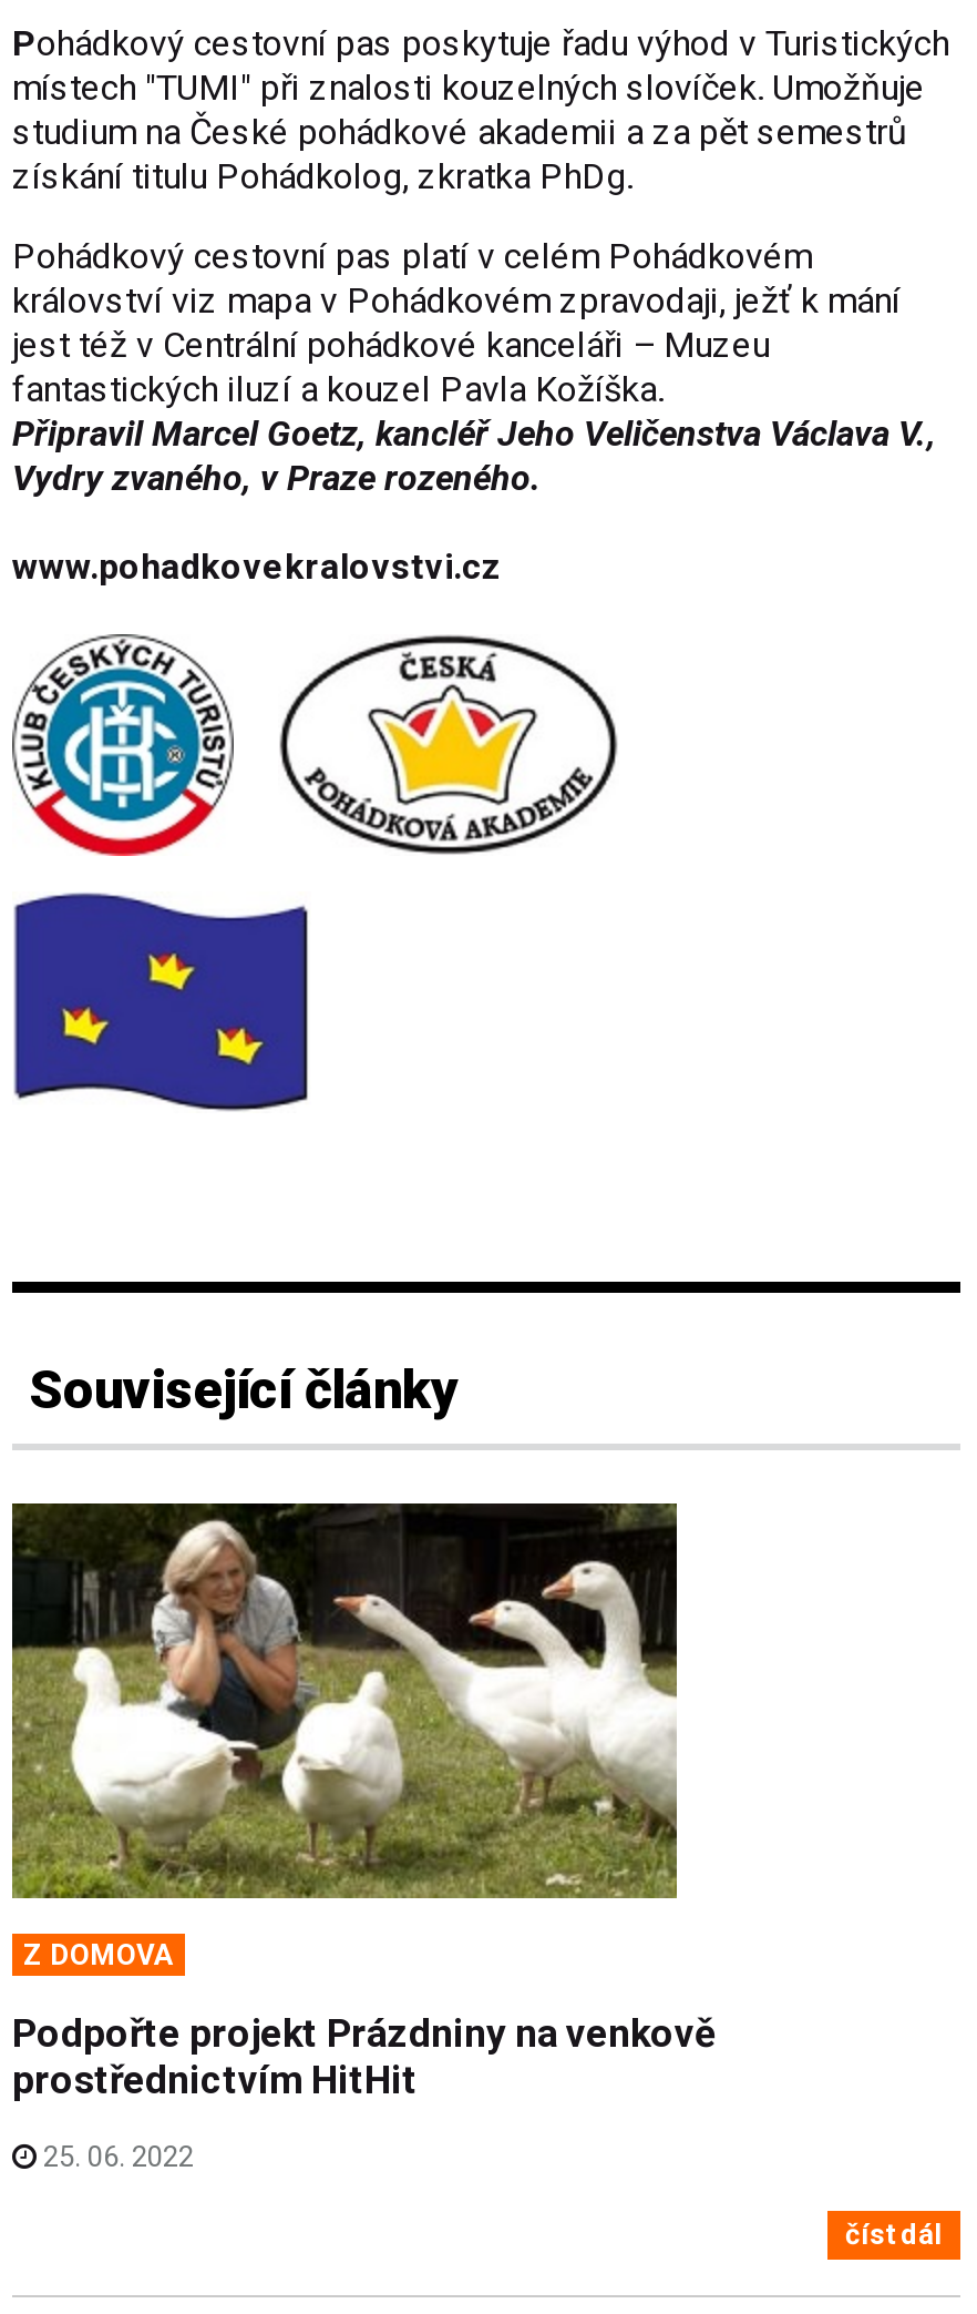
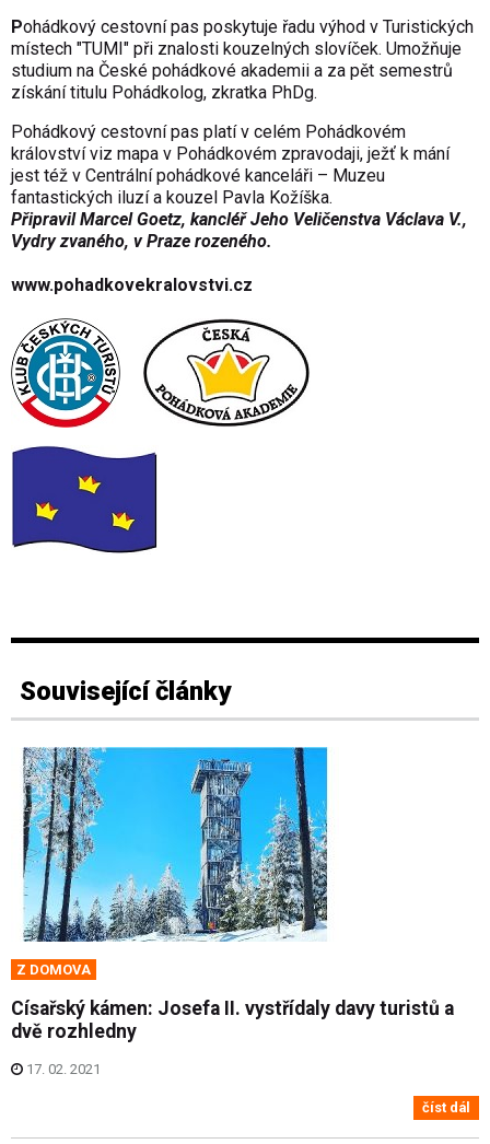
[10,1501,679,1900] [image] -> [11,746,339,943] [image]
[12,2011,717,2102] Podpořte projekt Prázdniny na venkově | prostřednictvím HitHit -> [11,997,454,1042] Císařský kámen: Josefa II. vystřídaly davy turistů a | dvě rozhledny
[43,2139,194,2173] 25. 06. 2022 -> [26,1061,101,1077] 17. 02. 2021

